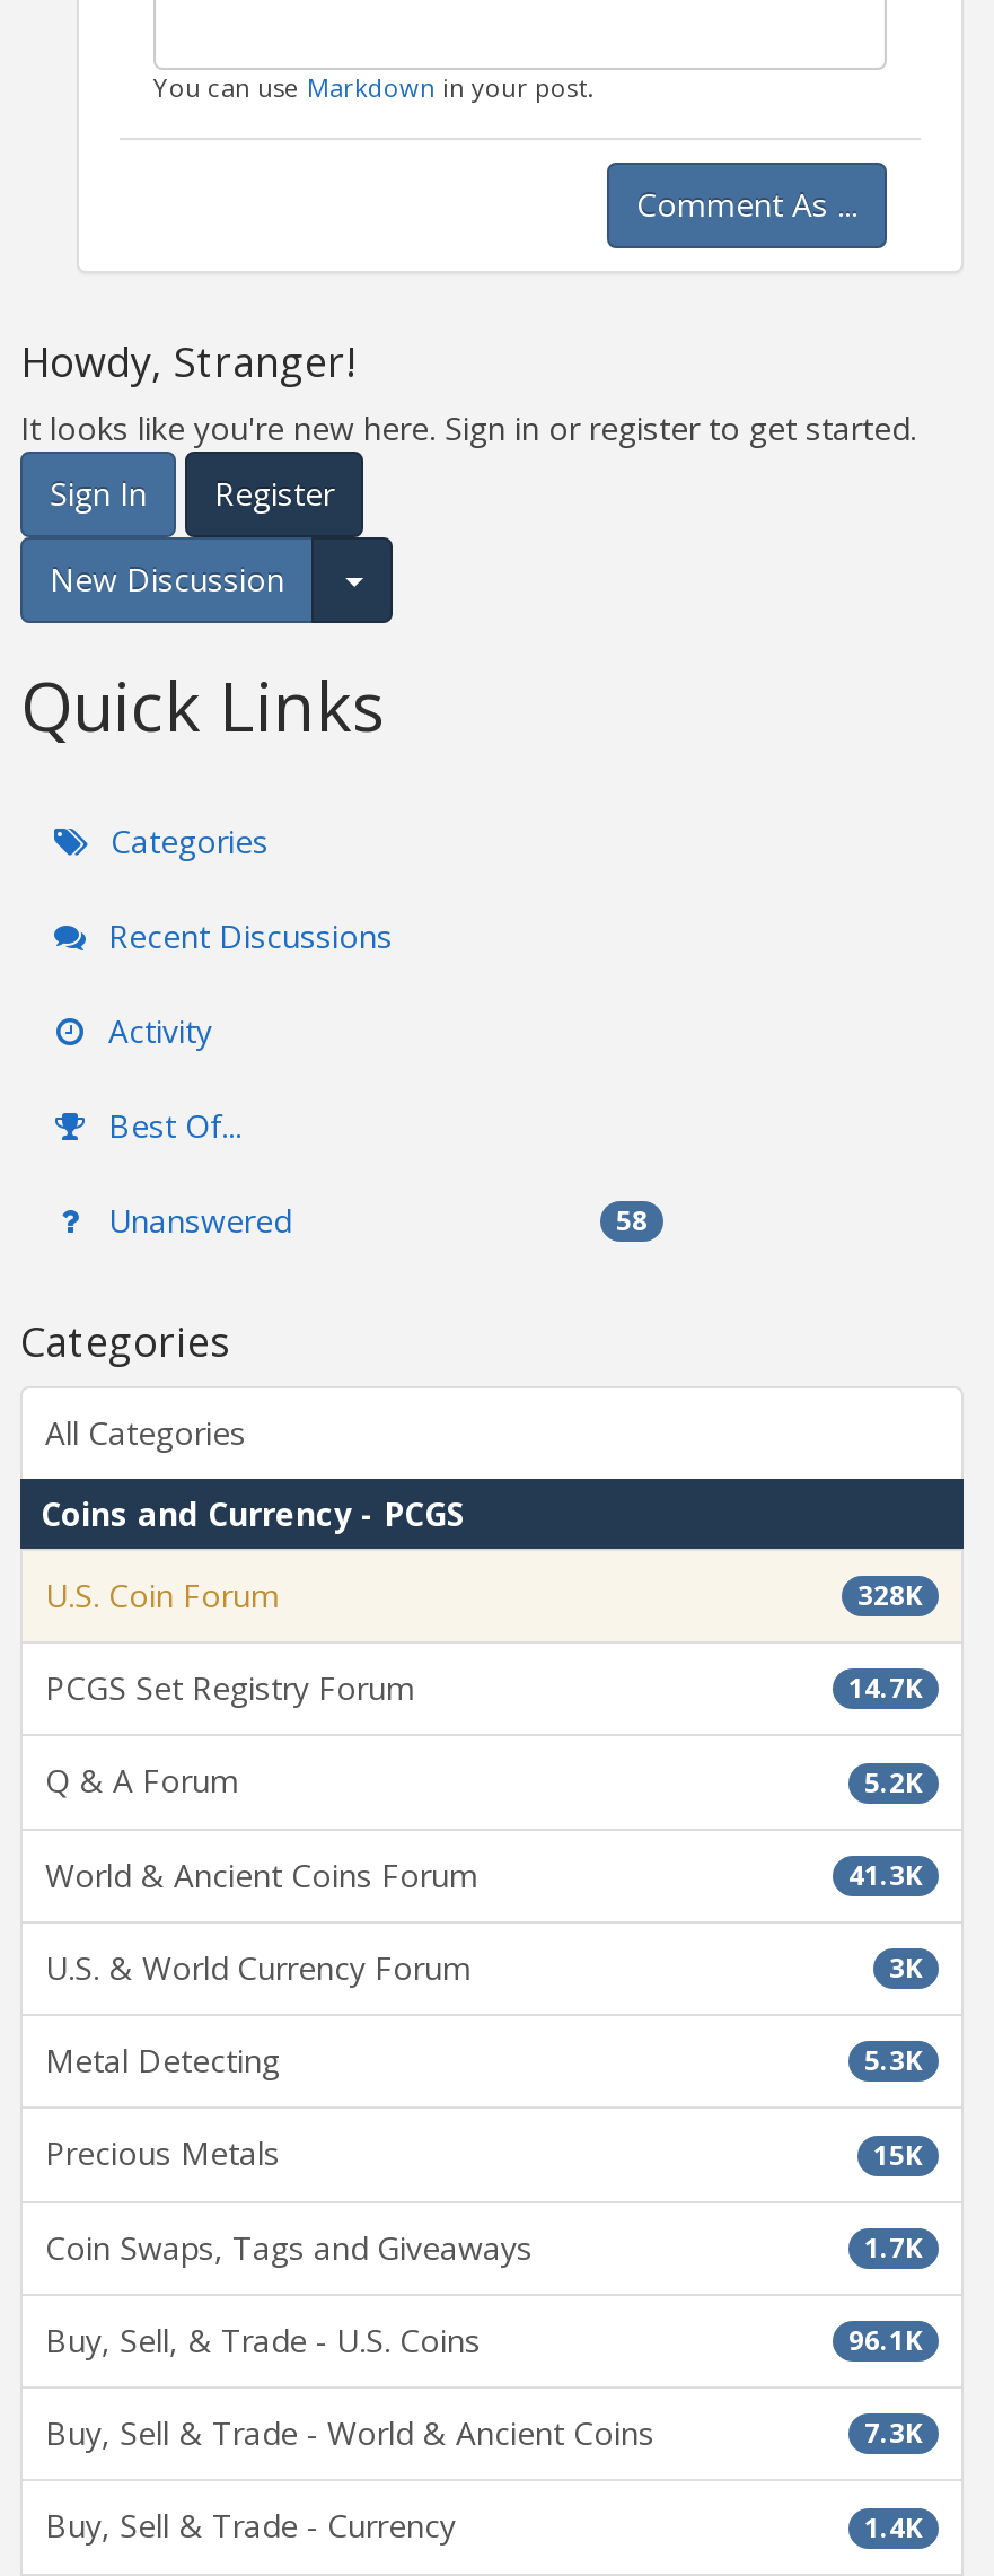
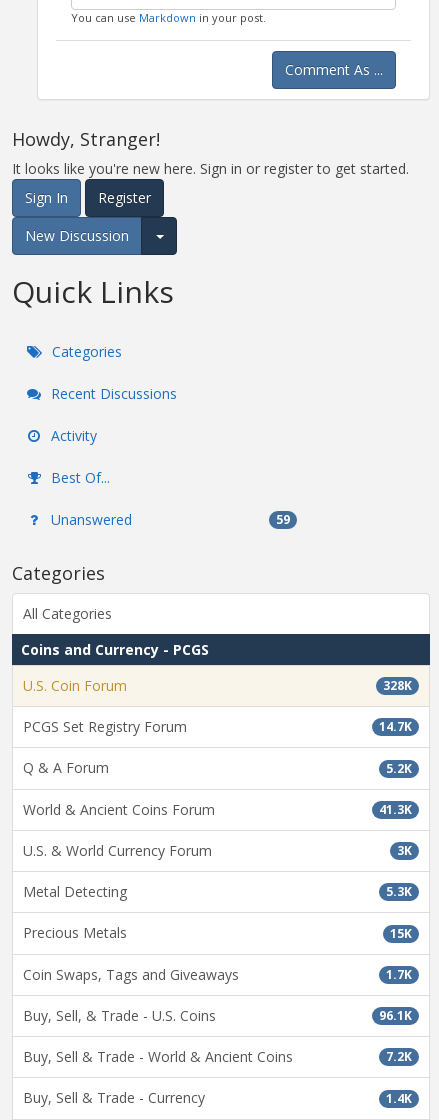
[616,1201,648,1239] 58 -> [276,511,290,528] 59
[864,2414,923,2453] 7.3K -> [386,1048,412,1065] 7.2K

